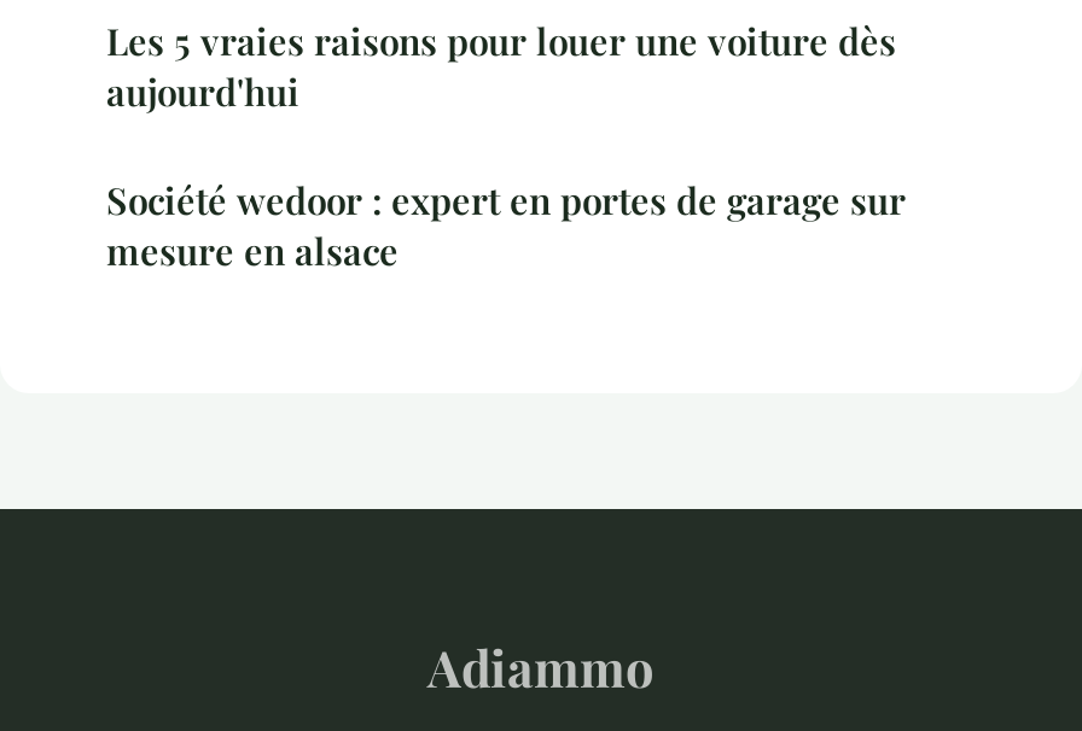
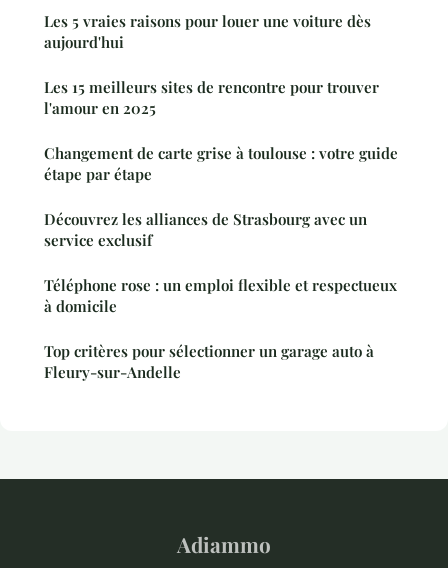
[106,177,906,276] Société wedoor : expert en portes de garage sur | mesure en alsace -> [44,77,398,382] Les 15 meilleurs sites de rencontre pour trouver | l'amour en 2025 | Changement de carte grise à toulouse : votre guide | étape par étape | Découvrez les alliances de Strasbourg avec un | service exclusif | Téléphone rose : un emploi flexible et respectueux | à domicile | Top critères pour sélectionner un garage auto à | Fleury-sur-Andelle

